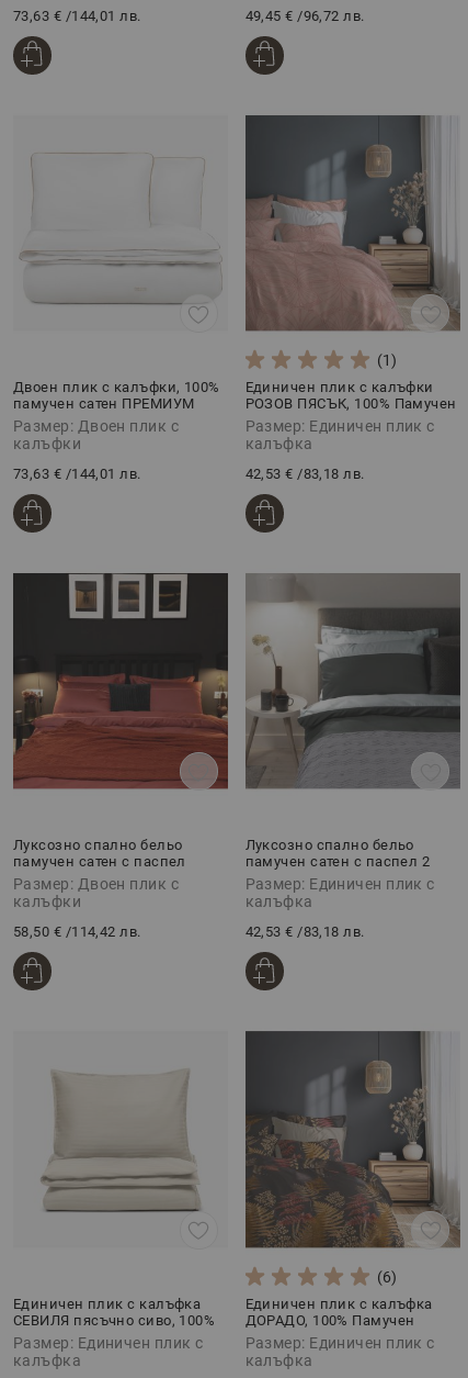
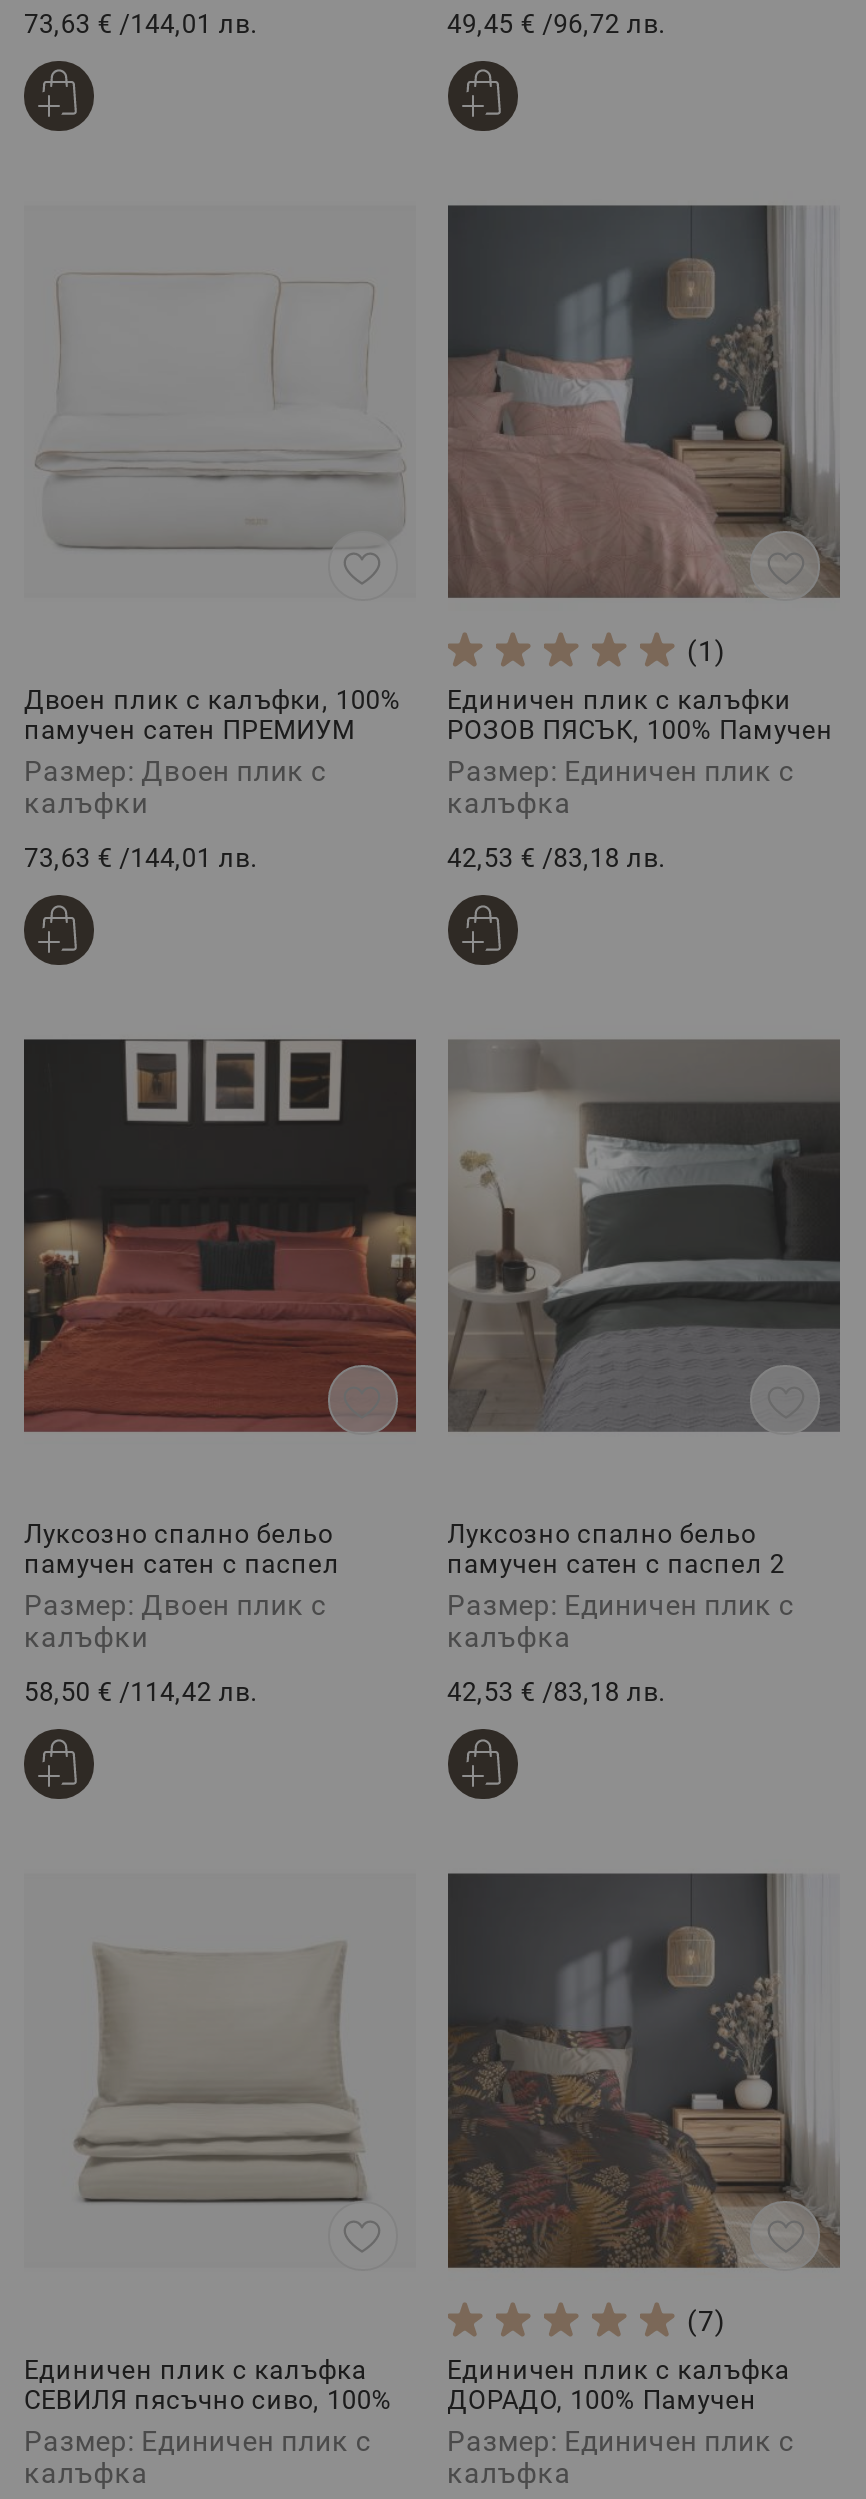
[376,1268,398,1285] (6) -> [687,2304,726,2336] (7)

